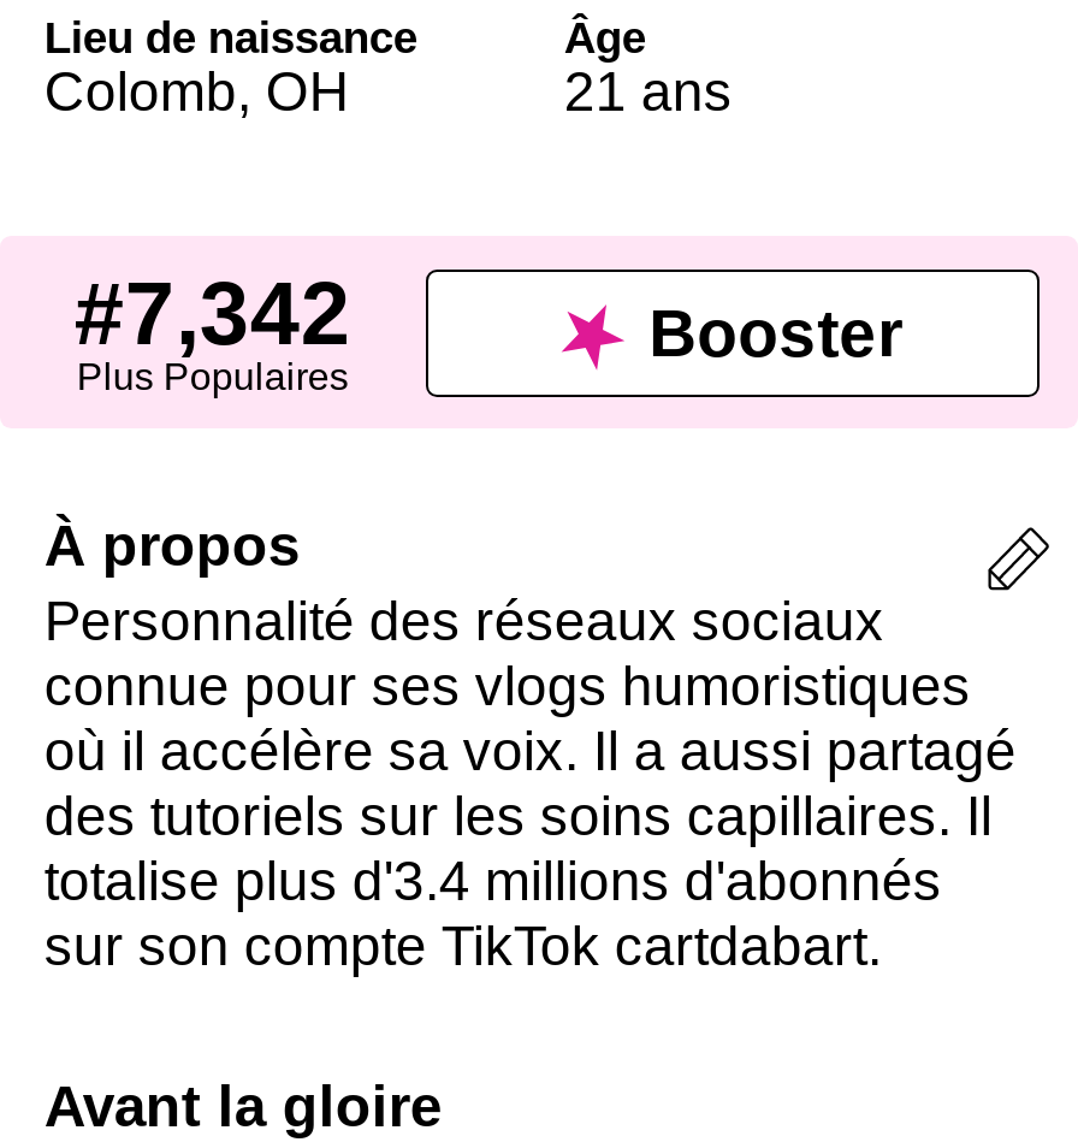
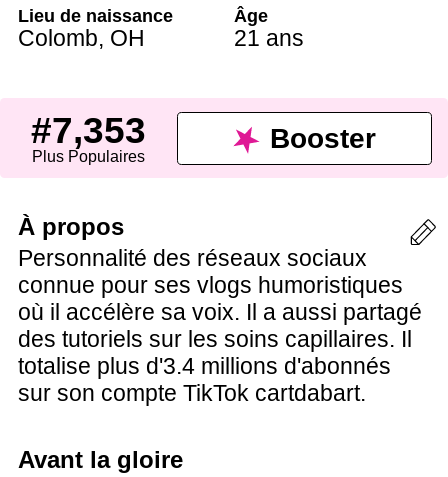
[74,264,351,362] #7,342 -> [31,109,146,150] #7,353

